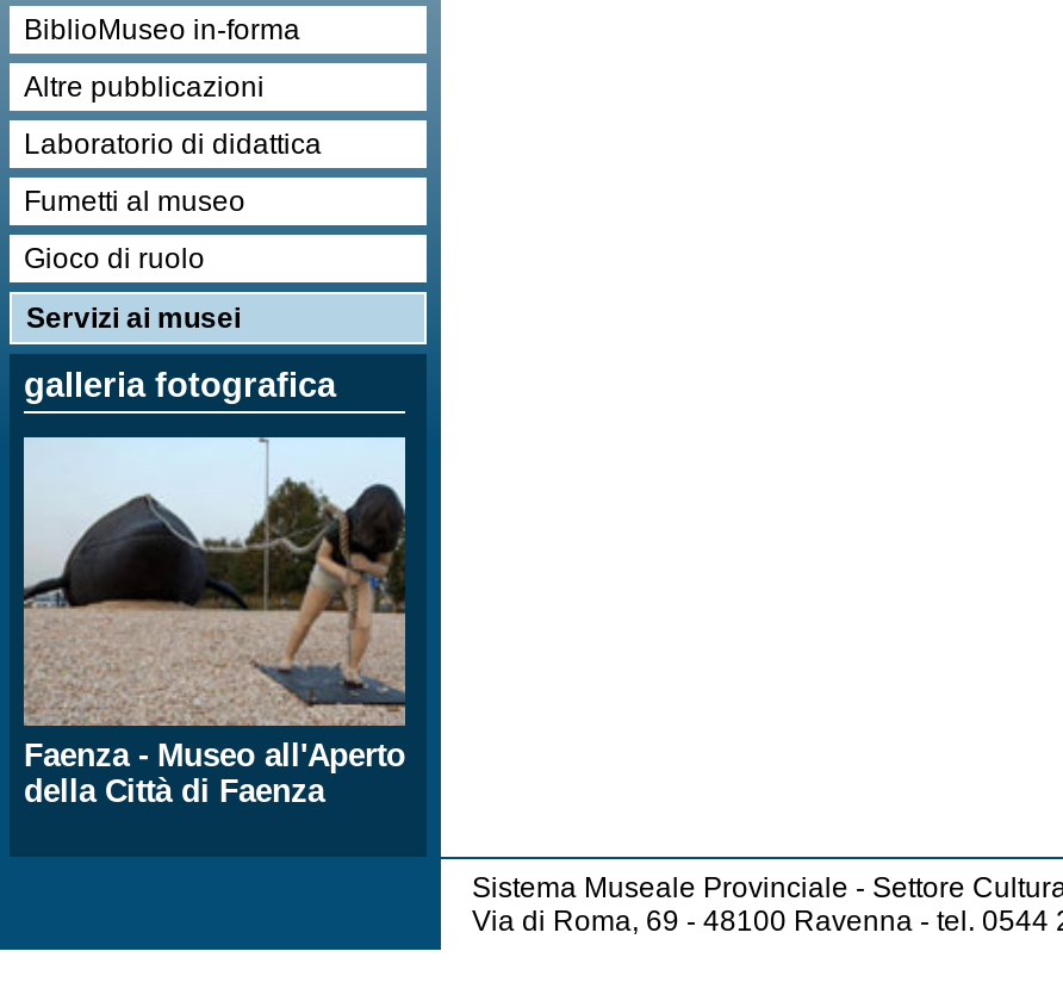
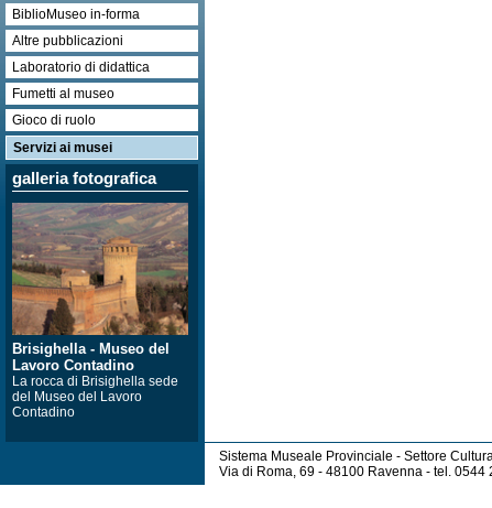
[21,435,408,809] [image] | Faenza - Museo all'Aperto | della Città di Faenza -> [12,202,189,420] [image] | Brisighella - Museo del | Lavoro Contadino | La rocca di Brisighella sede | del Museo del Lavoro | Contadino

